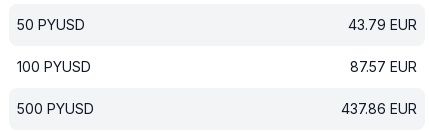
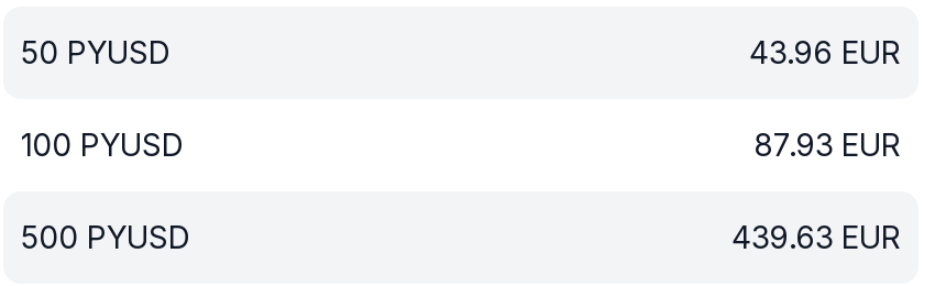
[348,16,417,33] 43.79 EUR -> [749,33,901,70] 43.96 EUR
[350,58,417,75] 87.57 EUR -> [754,125,901,163] 87.93 EUR
[341,100,417,117] 437.86 EUR -> [732,218,901,255] 439.63 EUR

